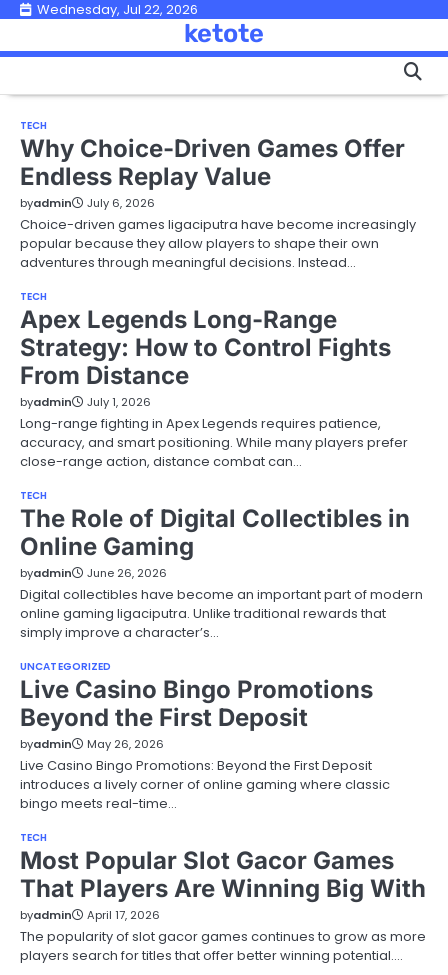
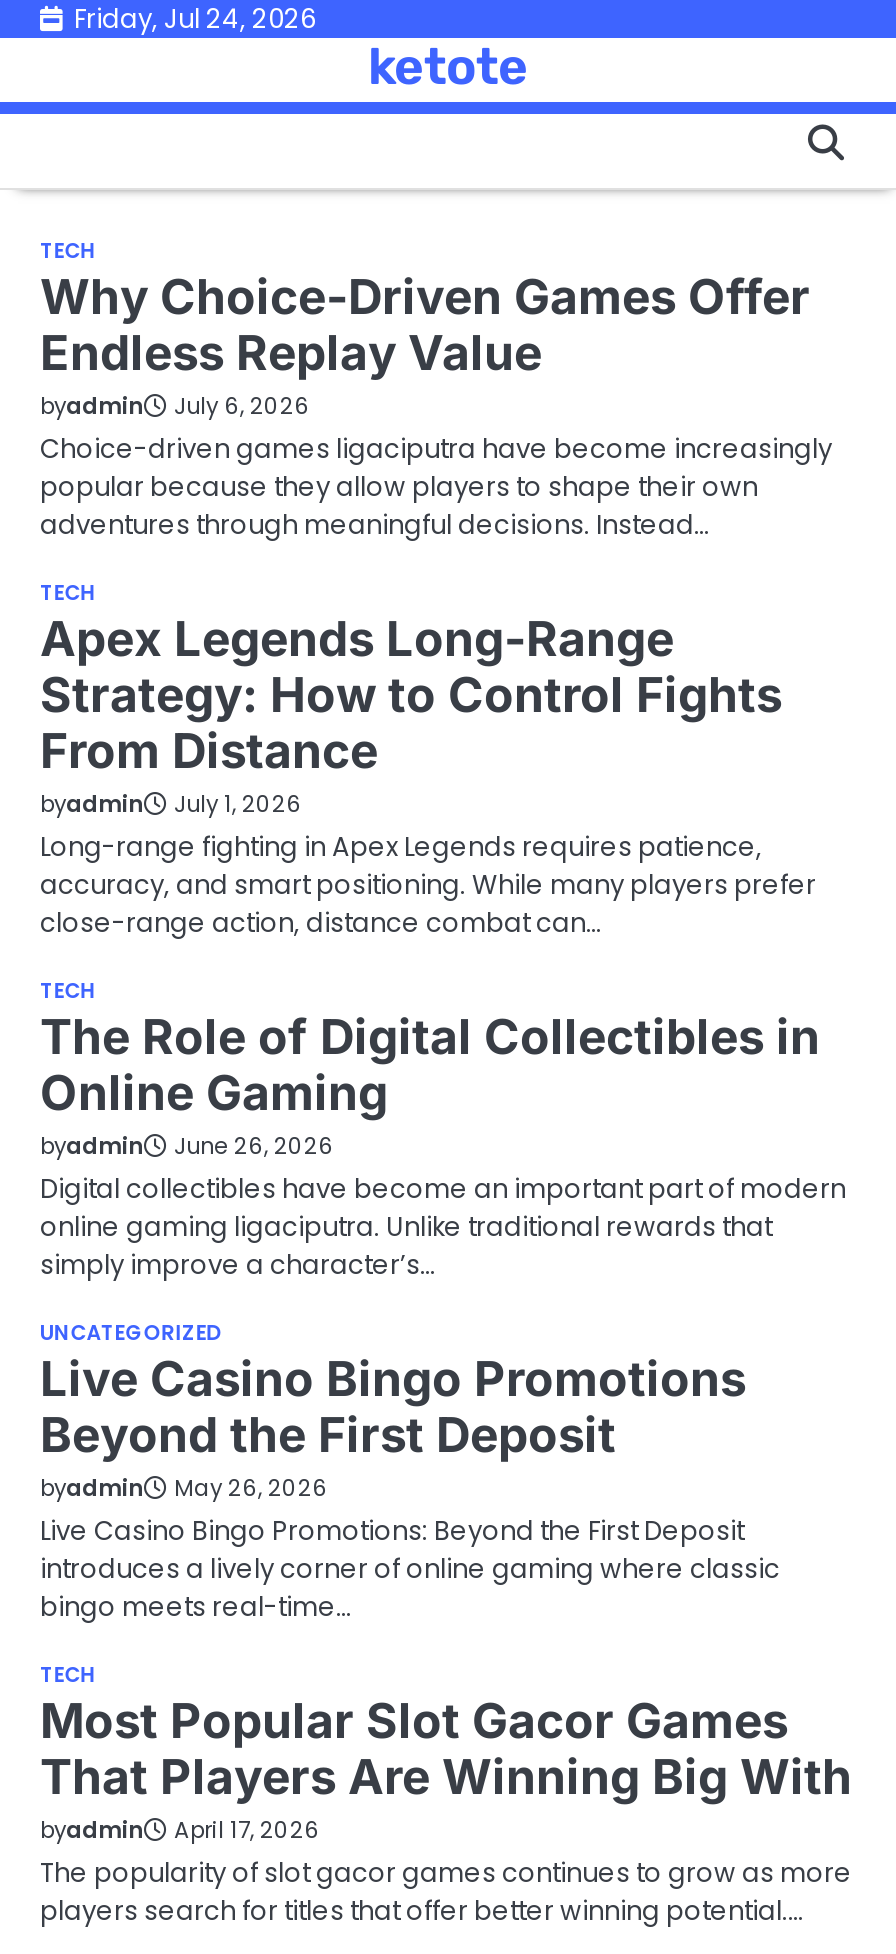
[37,0,198,19] Wednesday, Jul 22, 2026 -> [74,0,316,38] Friday, Jul 24, 2026

